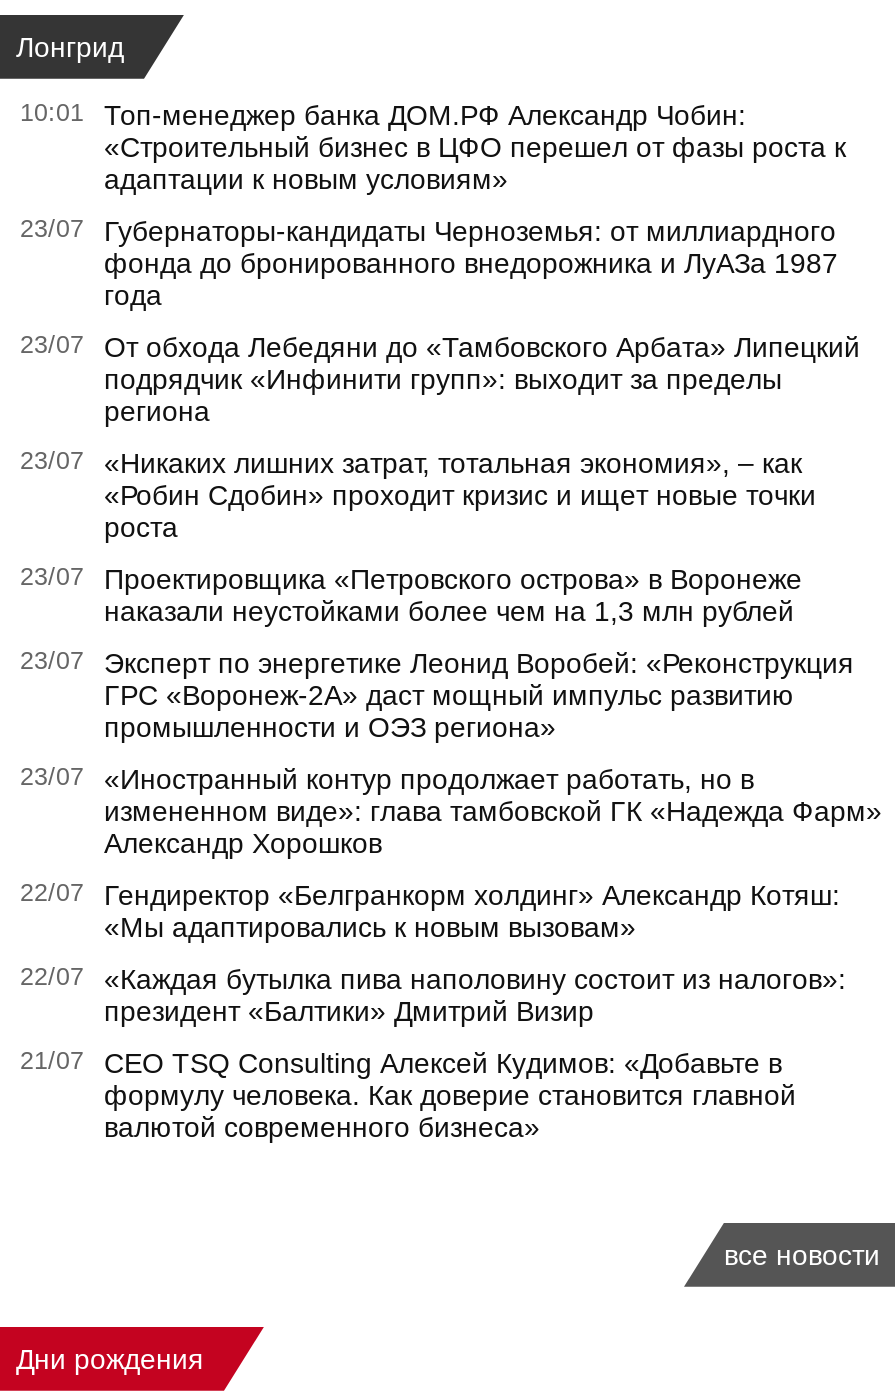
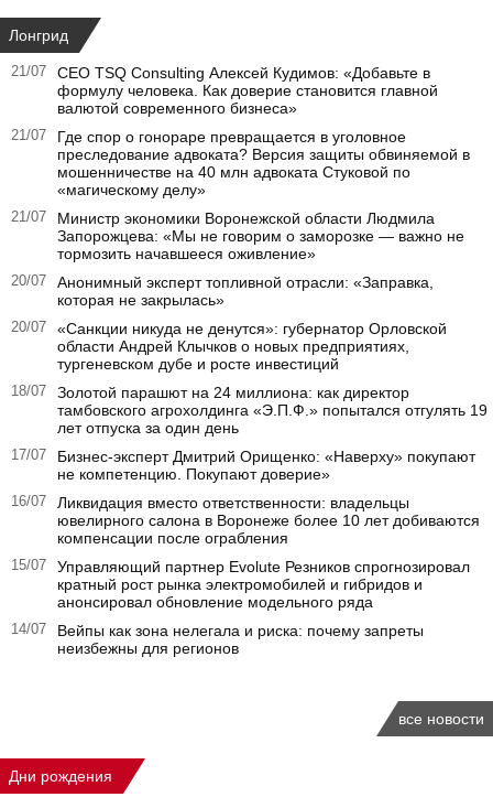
[20,99,882,1027] 10:01 | Топ-менеджер банка ДОМ.РФ Александр Чобин: | «Строительный бизнес в ЦФО перешел от фазы роста к | адаптации к новым условиям» | 23/07 | Губернаторы‑кандидаты Черноземья: от миллиардного | фонда до бронированного внедорожника и ЛуАЗа 1987 | года | 23/07 | От обхода Лебедяни до «Тамбовского Арбата» Липецкий | подрядчик «Инфинити групп»: выходит за пределы | региона | 23/07 | «Никаких лишних затрат, тотальная экономия», – как | «Робин Сдобин» проходит кризис и ищет новые точки | роста | 23/07 | Проектировщика «Петровского острова» в Воронеже | наказали неустойками более чем на 1,3 млн рублей | 23/07 | Эксперт по энергетике Леонид Воробей: «Реконструкция | ГРС «Воронеж‑2А» даст мощный импульс развитию | промышленности и ОЭЗ региона» | 23/07 | «Иностранный контур продолжает работать, но в | измененном виде»: глава тамбовской ГК «Надежда Фарм» | Александр Хорошков | 22/07 | Гендиректор «Белгранкорм холдинг» Александр Котяш: | «Мы адаптировались к новым вызовам» | 22/07 | «Каждая бутылка пива наполовину состоит из налогов»: | президент «Балтики» Дмитрий Визир -> none
moved [20,1047,796,1143] -> [11,64,438,117]: 21/07 | СЕО TSQ Consulting Алексей Кудимов: «Добавьте в | формулу человека. Как доверие становится главной | валютой современного бизнеса»
none -> [11,128,487,657] 21/07 | Где спор о гонораре превращается в уголовное | преследование адвоката? Версия защиты обвиняемой в | мошенничестве на 40 млн адвоката Стуковой по | «магическому делу» | 21/07 | Министр экономики Воронежской области Людмила | Запорожцева: «Мы не говорим о заморозке — важно не | тормозить начавшееся оживление» | 20/07 | Анонимный эксперт топливной отрасли: «Заправка, | которая не закрылась» | 20/07 | «Санкции никуда не денутся»: губернатор Орловской | области Андрей Клычков о новых предприятиях, | тургеневском дубе и росте инвестиций | 18/07 | Золотой парашют на 24 миллиона: как директор | тамбовского агрохолдинга «Э.П.Ф.» попытался отгулять 19 | лет отпуска за один день | 17/07 | Бизнес-эксперт Дмитрий Орищенко: «Наверху» покупают | не компетенцию. Покупают доверие» | 16/07 | Ликвидация вместо ответственности: владельцы | ювелирного салона в Воронеже более 10 лет добиваются | компенсации после ограбления | 15/07 | Управляющий партнер Evolute Резников спрогнозировал | кратный рост рынка электромобилей и гибридов и | анонсировал обновление модельного ряда | 14/07 | Вейпы как зона нелегала и риска: почему запреты | неизбежны для регионов

